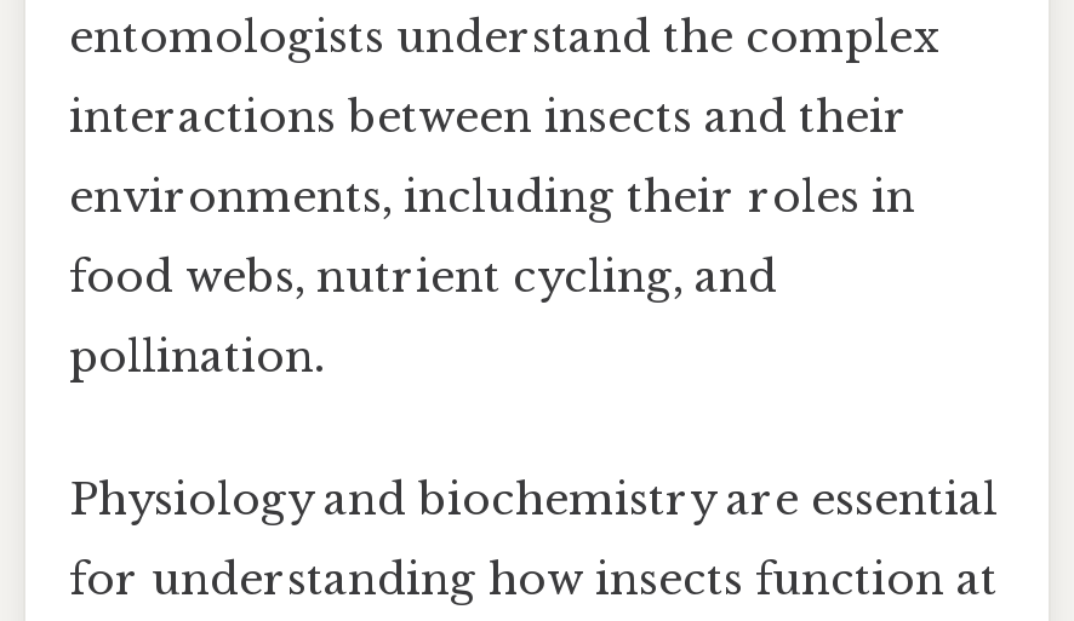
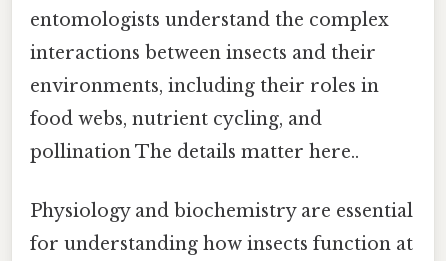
[69,330,324,383] pollination. -> [30,141,359,163] pollination The details matter here..

